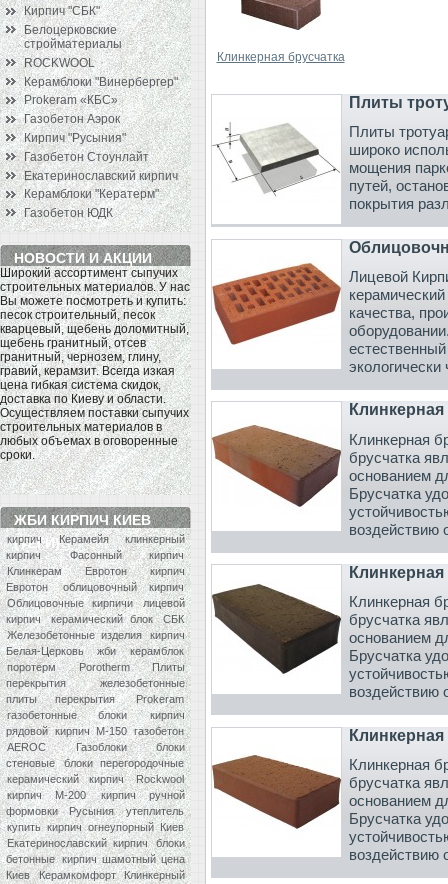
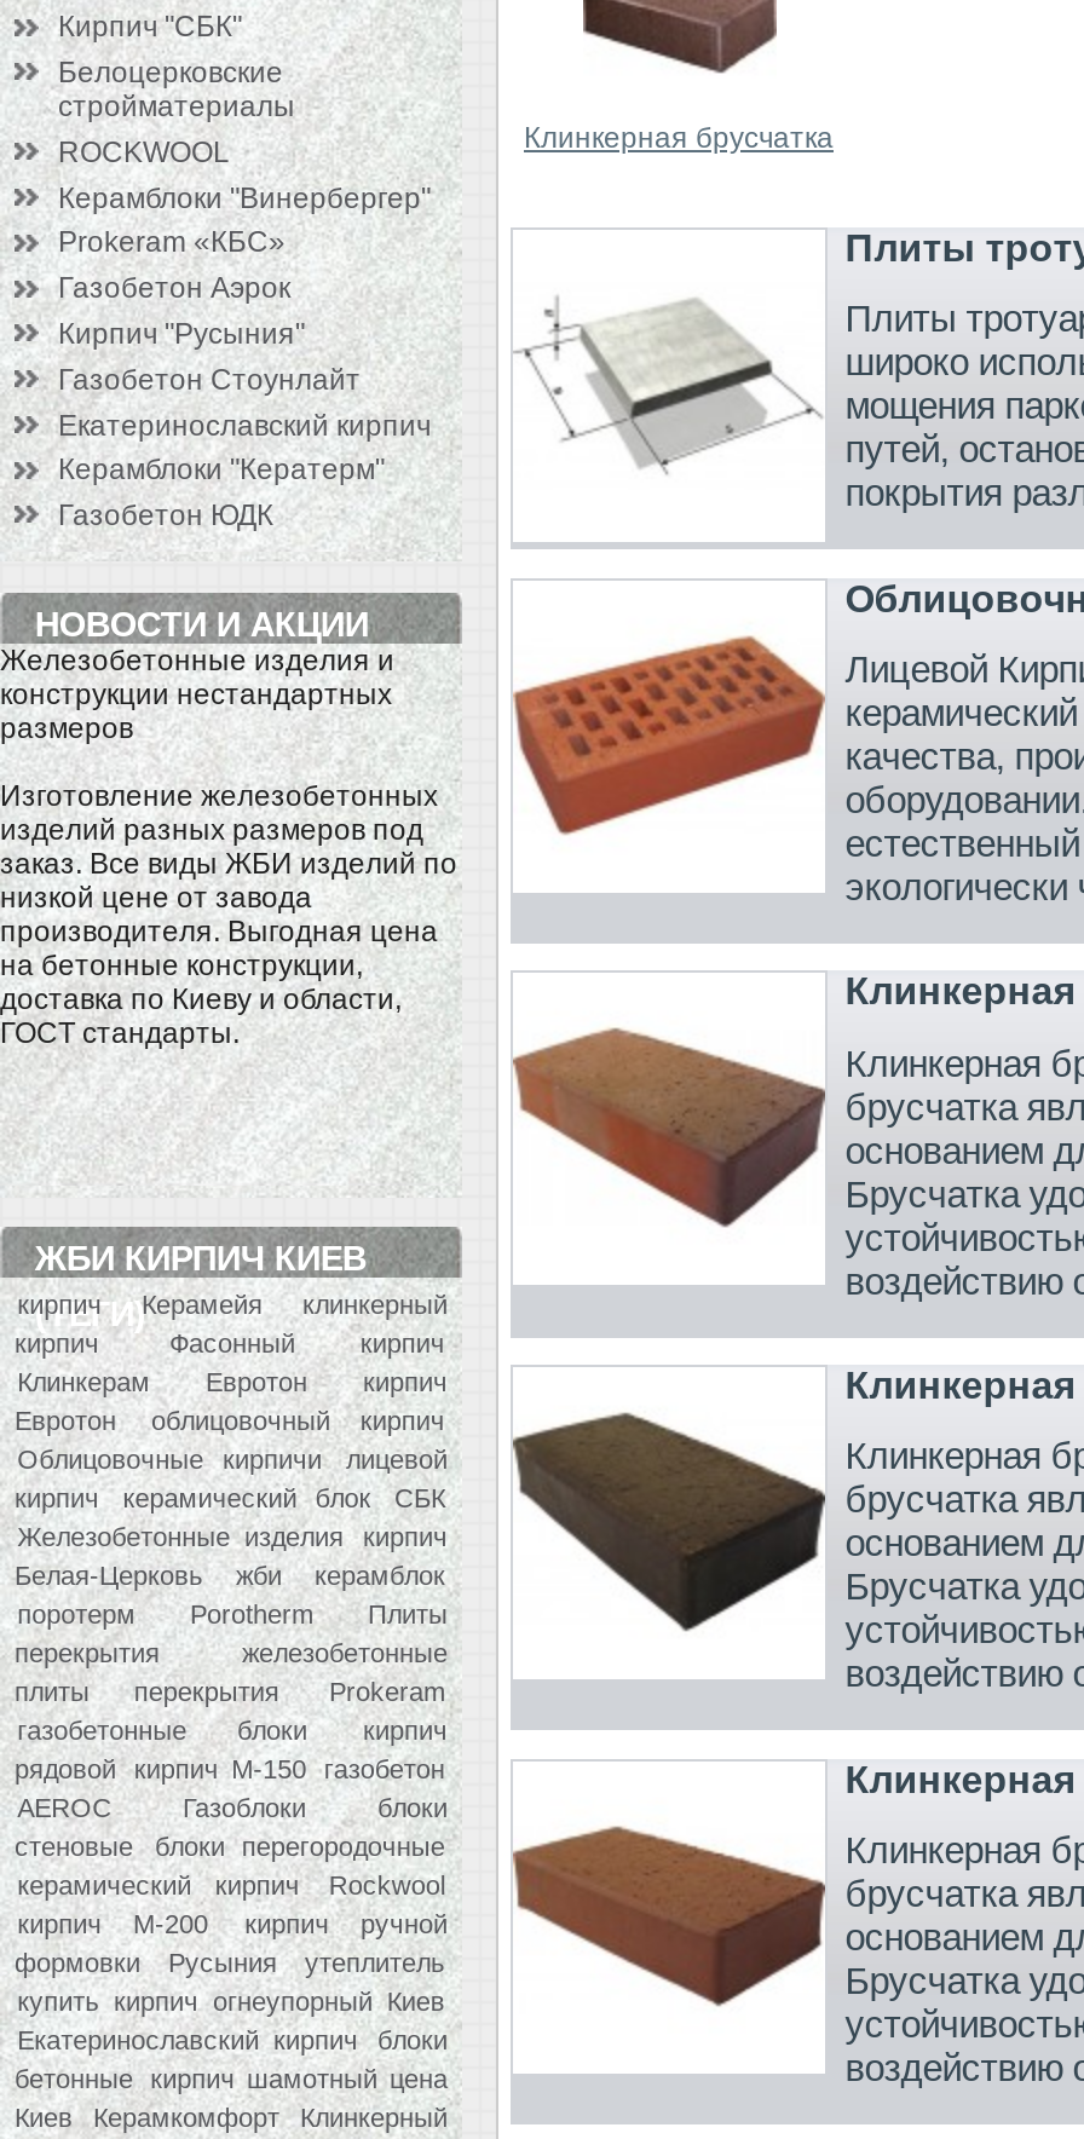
[0,266,190,462] Широкий ассортимент сыпучих | строительных материалов. У нас | Вы можете посмотреть и купить: | песок строительный, песок | кварцевый, щебень доломитный, | щебень гранитный, отсев | гранитный, чернозем, глину, | гравий, керамзит. Всегда изкая | цена гибкая система скидок, | доставка по Киеву и области. | Осуществляем поставки сыпучих | строительных материалов в | любых объемах в оговоренные | сроки. -> [0,645,457,1051] Железобетонные изделия и | конструкции нестандартных | размеров | Изготовление железобетонных | изделий разных размеров под | заказ. Все виды ЖБИ изделий по | низкой цене от завода | производителя. Выгодная цена | на бетонные конструкции, | доставка по Киеву и области, | ГОСТ стандарты.

